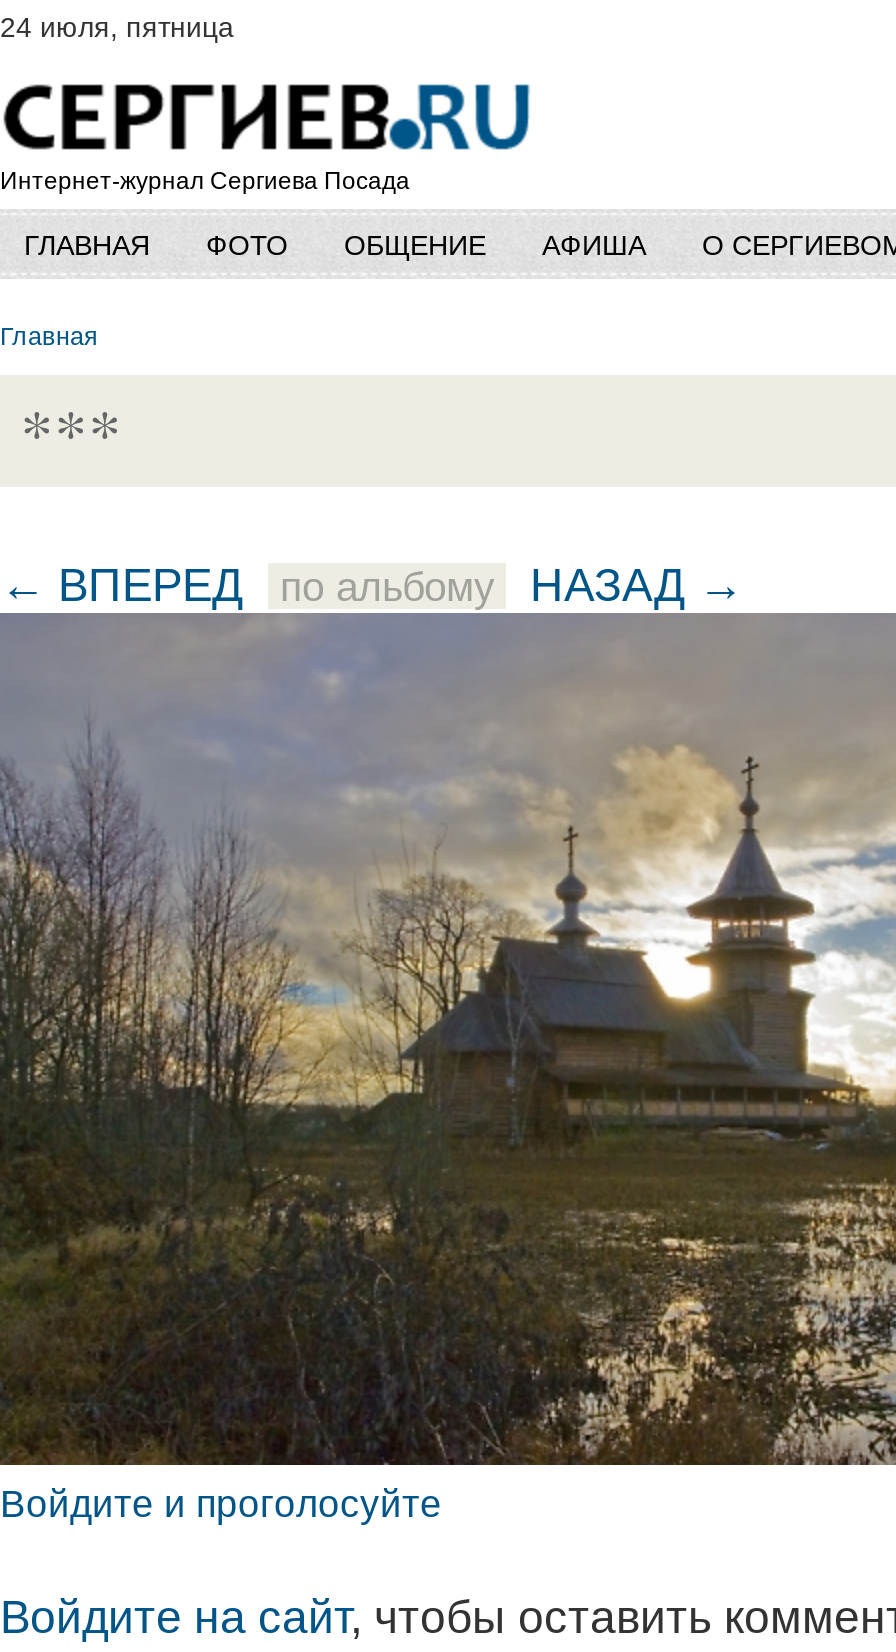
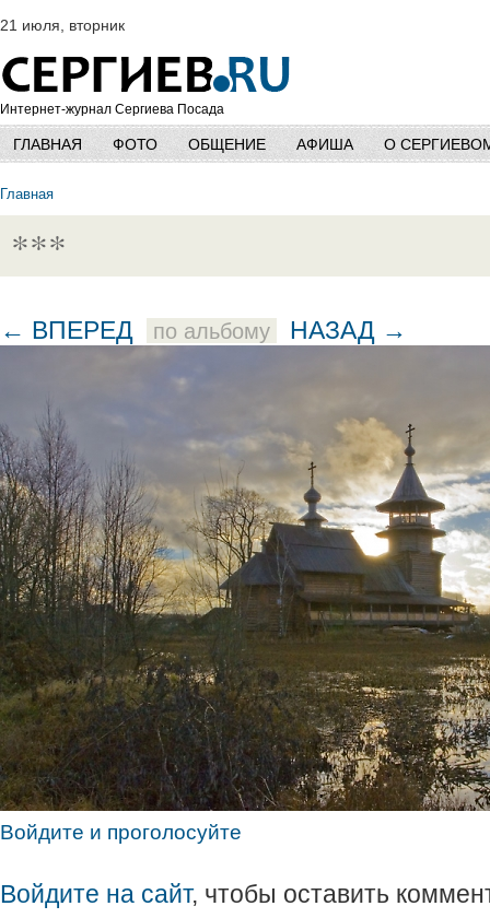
[0,11,234,43] 24 июля, пятница -> [0,16,125,34] 21 июля, вторник

